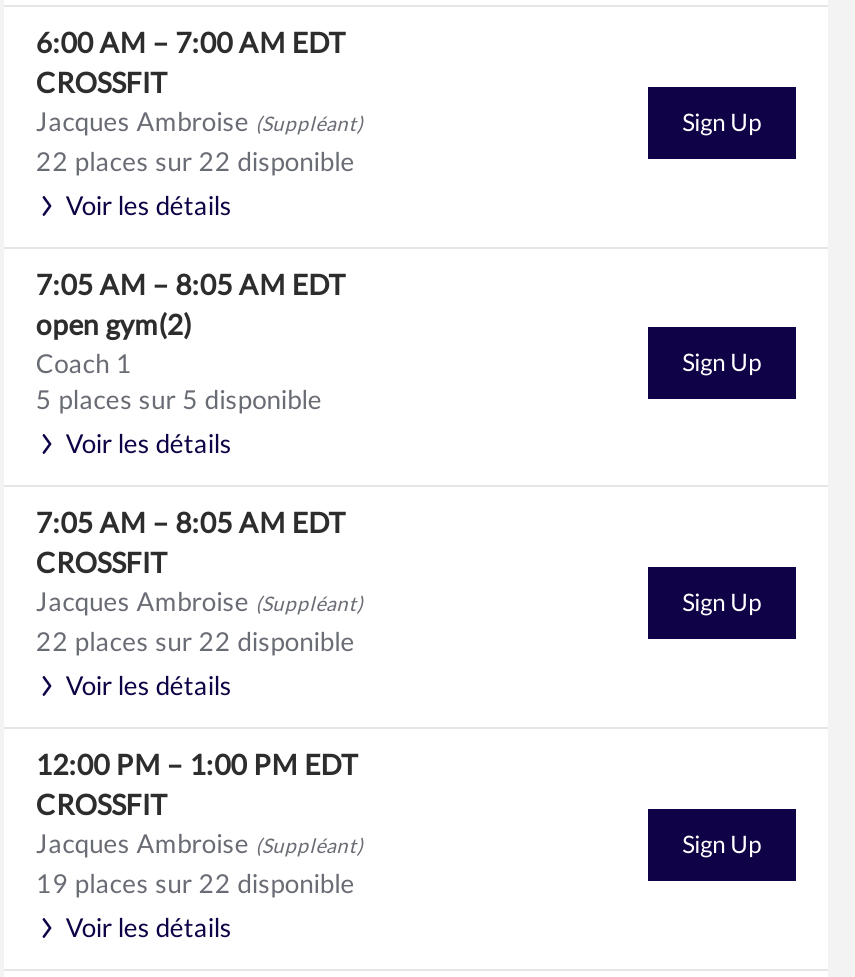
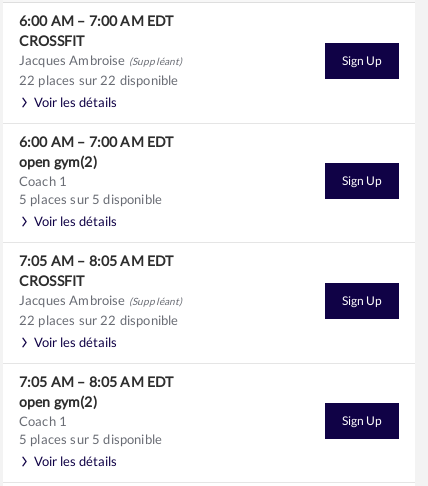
[36,267,345,301] 7:05 AM – 8:05 AM EDT -> [19,133,173,150] 6:00 AM – 7:00 AM EDT
[36,747,363,899] 12:00 PM – 1:00 PM EDT | CROSSFIT | Jacques Ambroise (Suppléant) | 19 places sur 22 disponible -> [19,373,173,447] 7:05 AM – 8:05 AM EDT | open gym(2) | Coach 1 | 5 places sur 5 disponible

